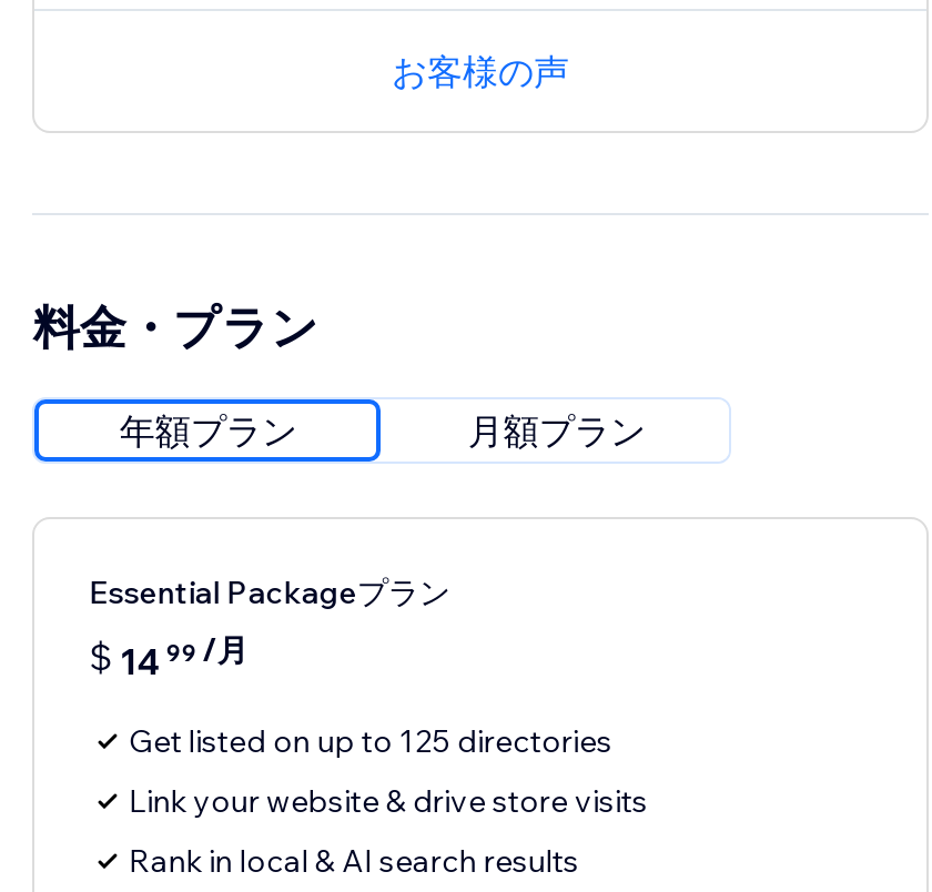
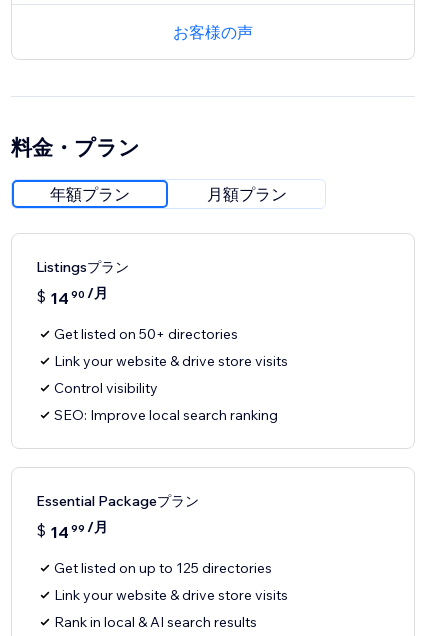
none -> [36,258,288,424] Listingsプラン | $ 14 90 /月 | Get listed on 50+ directories | Link your website & drive store visits | Control visibility | SEO: Improve local search ranking

